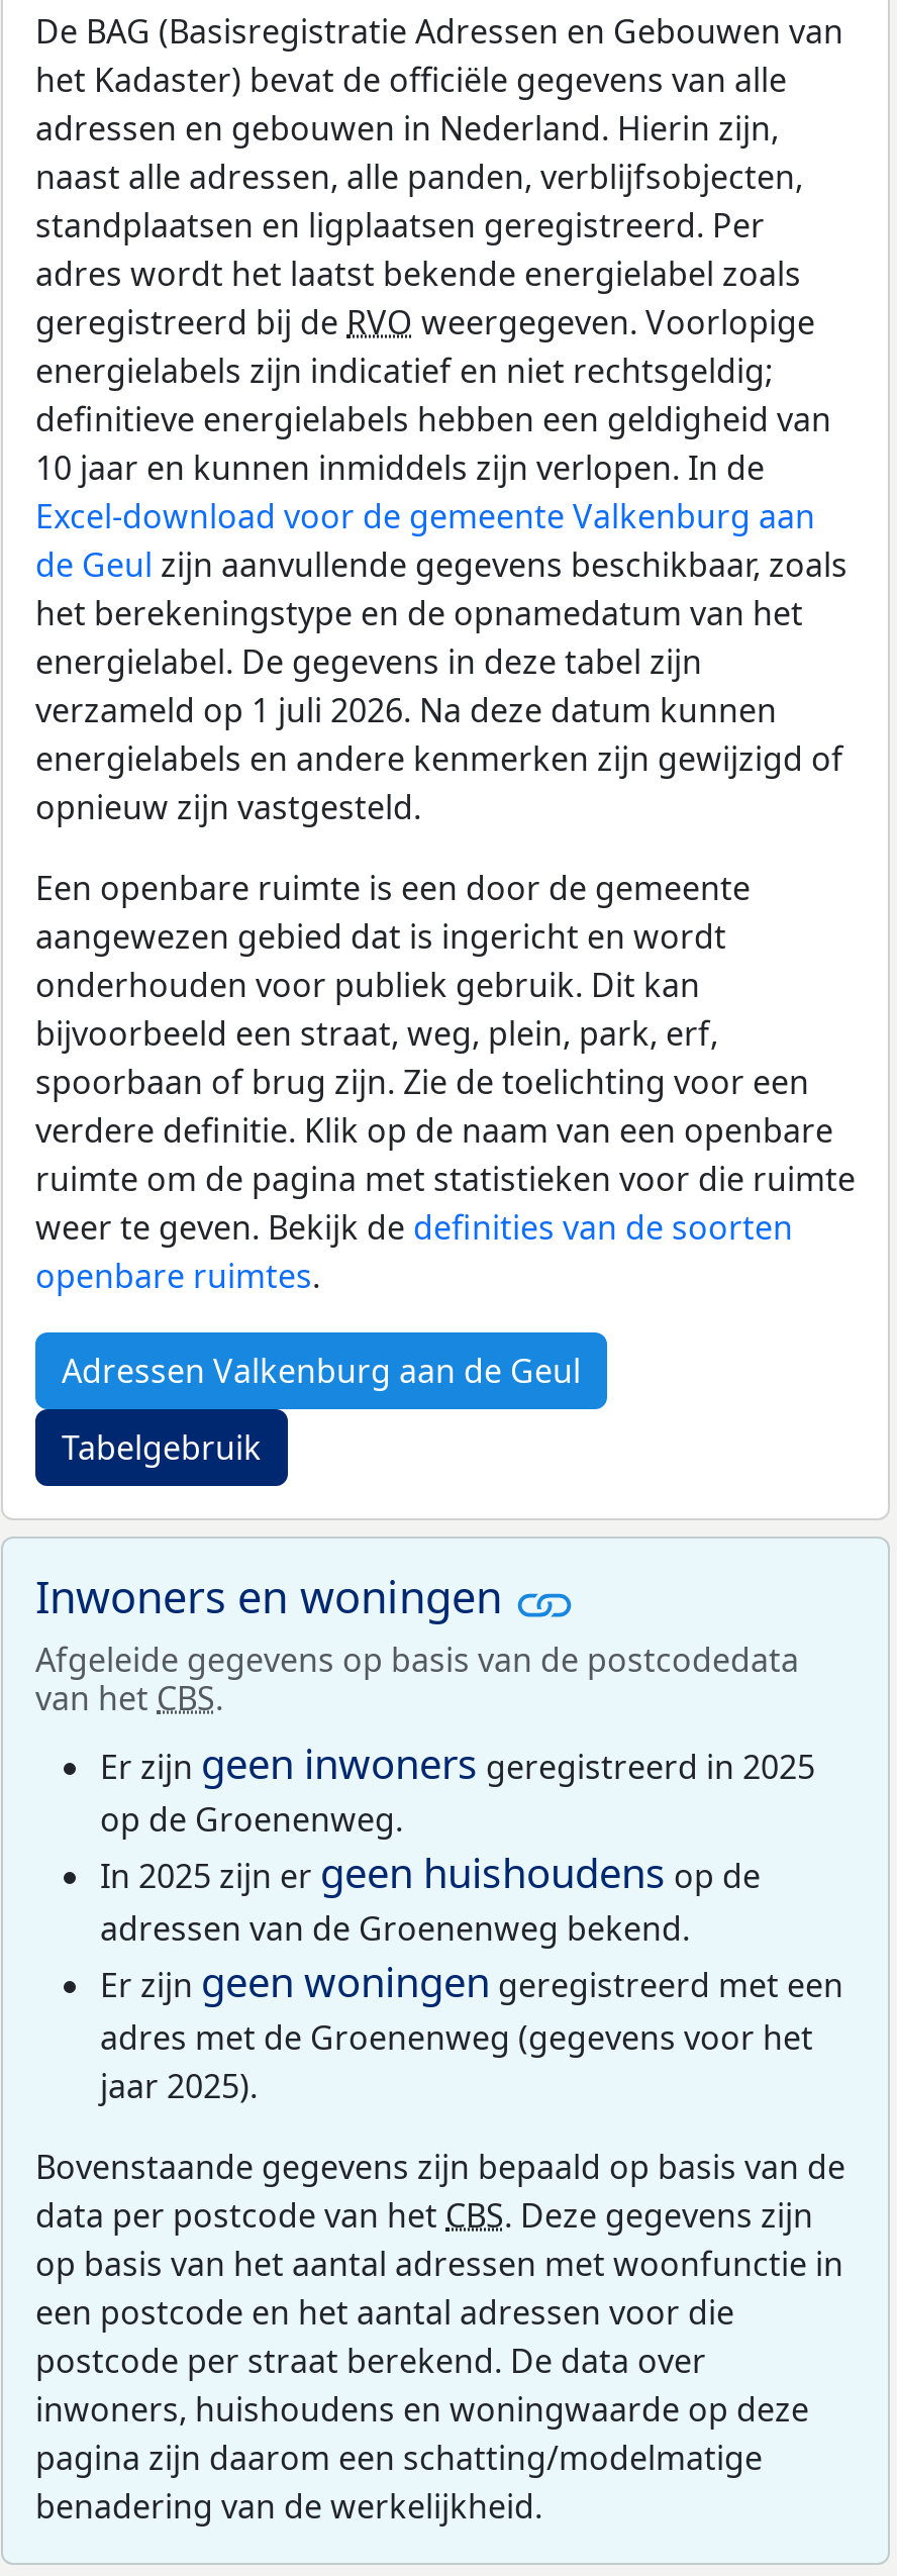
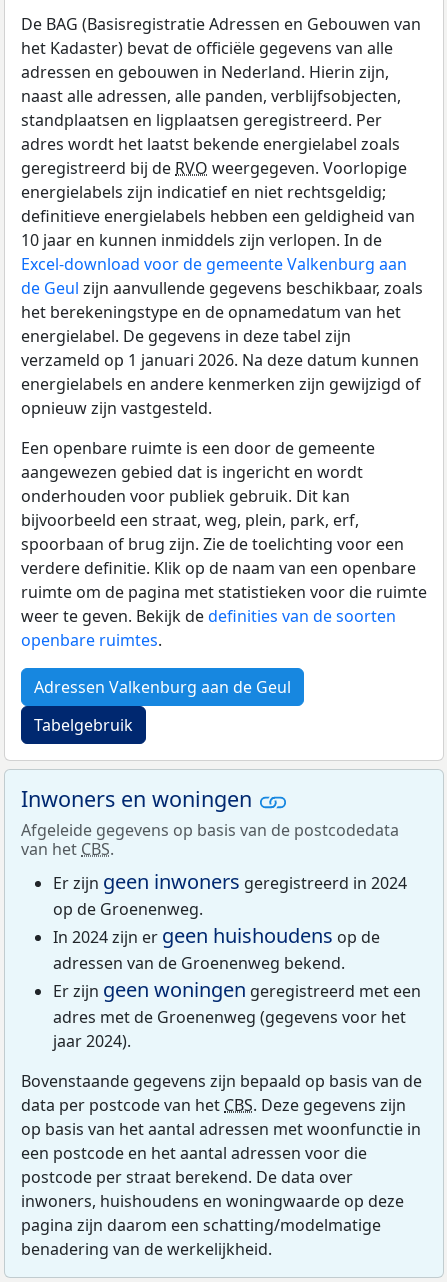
[35,689,777,733] verzameld op 1 juli 2026. Na deze datum kunnen -> [21,349,419,371] verzameld op 1 januari 2026. Na deze datum kunnen
[100,1736,815,1790] Er zijn geen inwoners geregistreerd in 2025 -> [53,868,407,895] Er zijn geen inwoners geregistreerd in 2024
[100,1845,761,1900] In 2025 zijn er geen huishoudens op de -> [53,922,380,949] In 2024 zijn er geen huishoudens op de
[100,2063,258,2108] jaar 2025). -> [53,1030,131,1052] jaar 2024).

